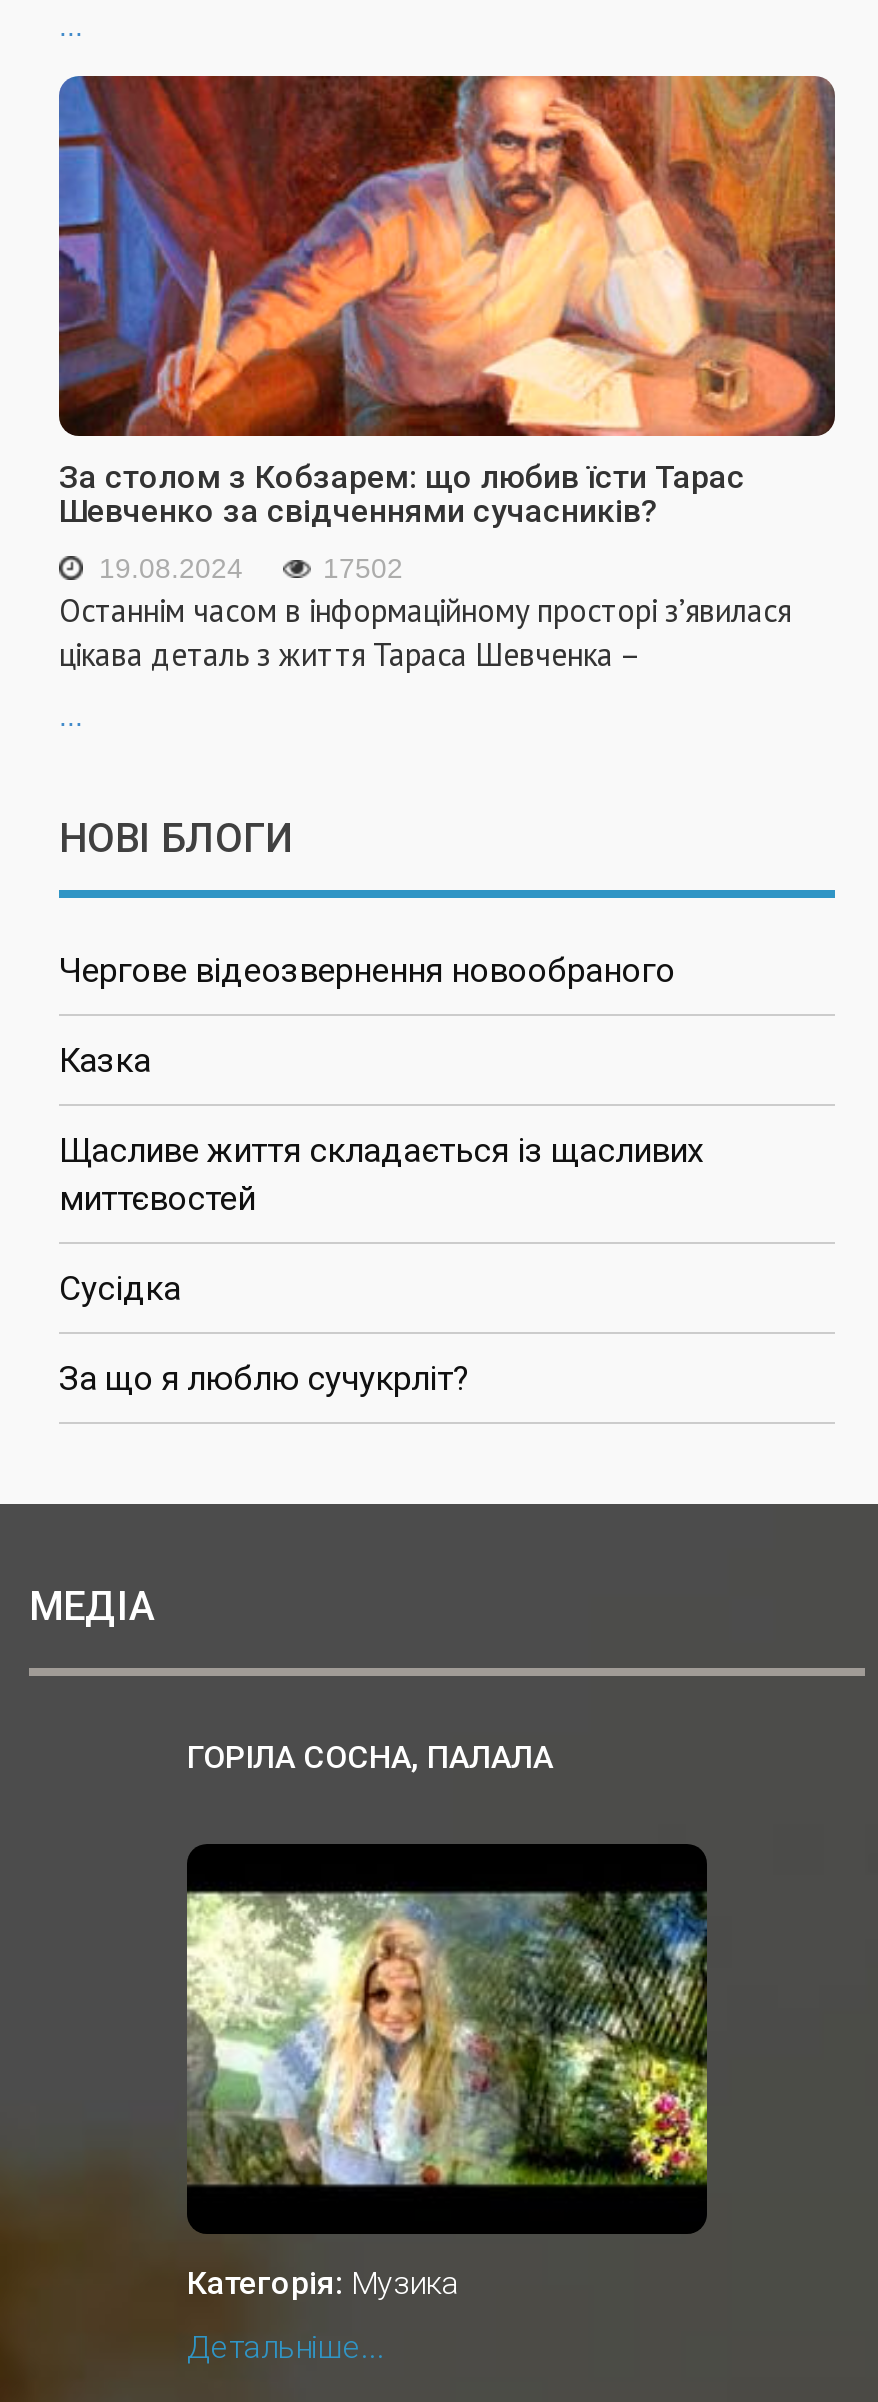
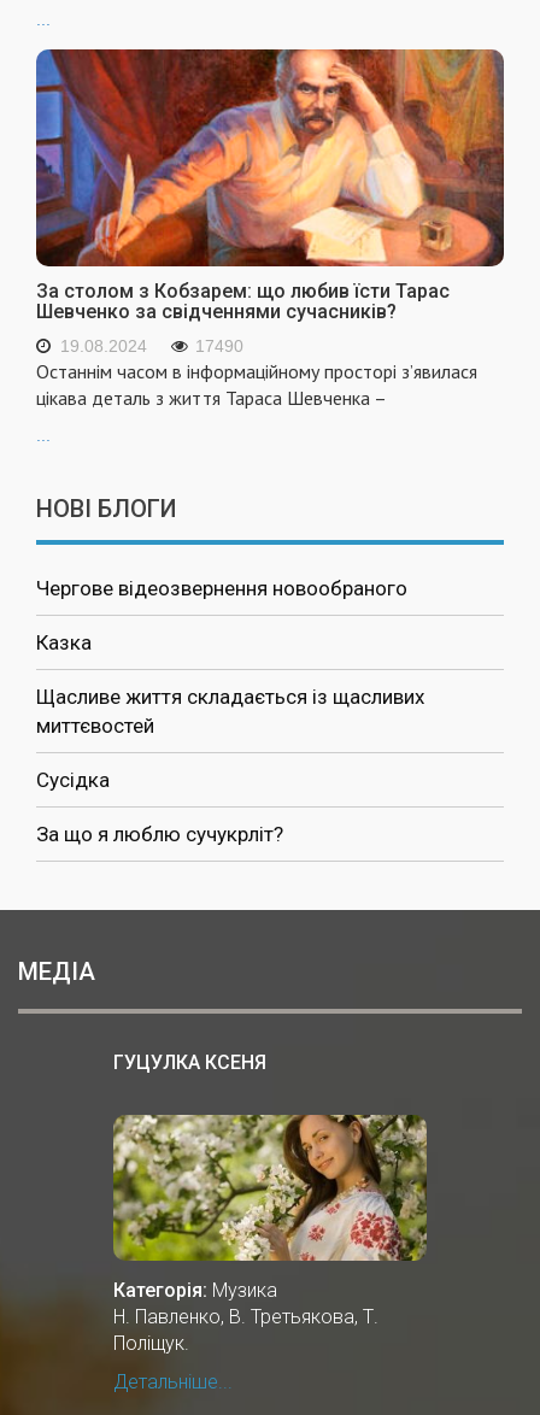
[323,553,403,585] 17502 -> [195,337,243,356] 17490
[187,1739,553,1777] ГОРІЛА СОСНА, ПАЛАЛА -> [113,1051,266,1074] ГУЦУЛКА КСЕНЯ
[185,1844,709,2234] [image] -> [113,1114,428,1276] [image]
moved [187,2265,459,2303] -> [113,1279,277,1302]: Категорія: Музика
none -> [113,1306,378,1355] Н. Павленко, В. Третьякова, Т. | Поліщук.

